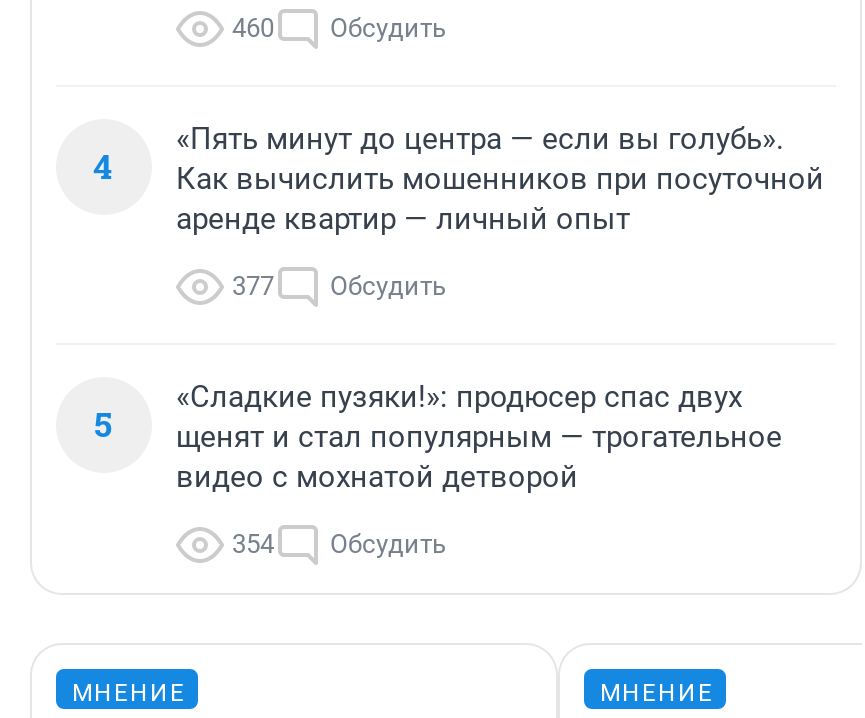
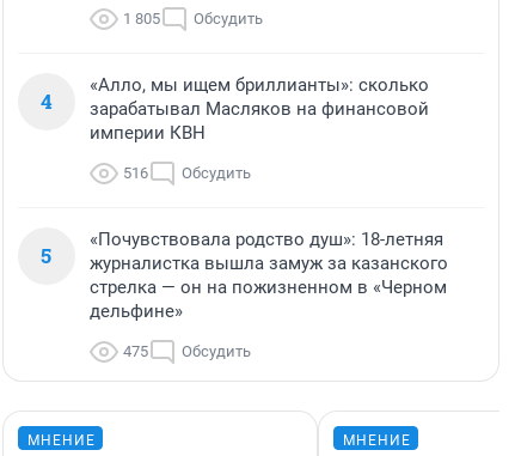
[232,13,446,43] 460 Обсудить -> [123,10,263,28] 1 805 Обсудить
[176,121,824,237] «Пять минут до центра — если вы голубь». | Как вычислить мошенников при посуточной | аренде квартир — личный опыт -> [90,74,429,144] «Алло, мы ищем бриллианты»: сколько | зарабатывал Масляков на финансовой | империи КВН
[232,271,446,301] 377 Обсудить -> [123,164,251,182] 516 Обсудить
[176,379,782,495] «Сладкие пузяки!»: продюсер спас двух | щенят и стал популярным — трогательное | видео с мохнатой детворой -> [90,229,448,322] «Почувствовала родство душ»: 18-летняя | журналистка вышла замуж за казанского | стрелка — он на пожизненном в «Черном | дельфине»
[232,529,446,559] 354 Обсудить -> [123,342,251,360] 475 Обсудить

